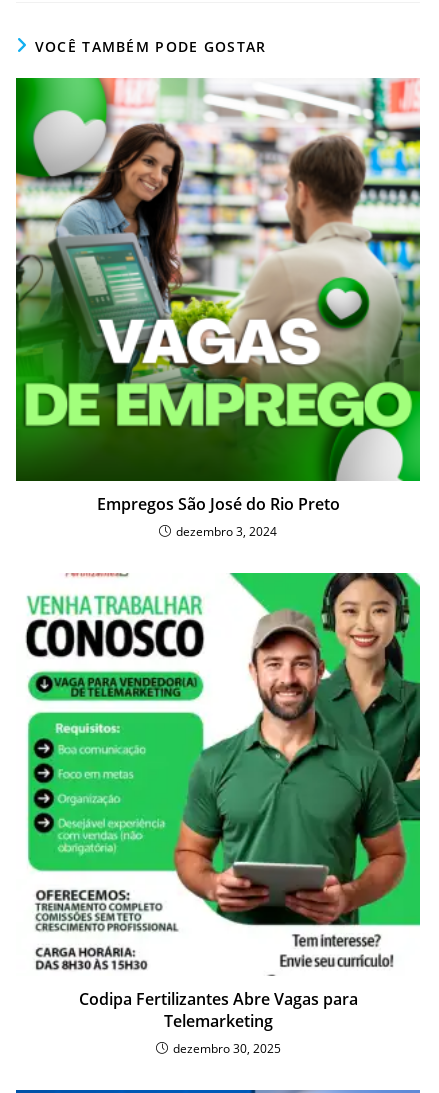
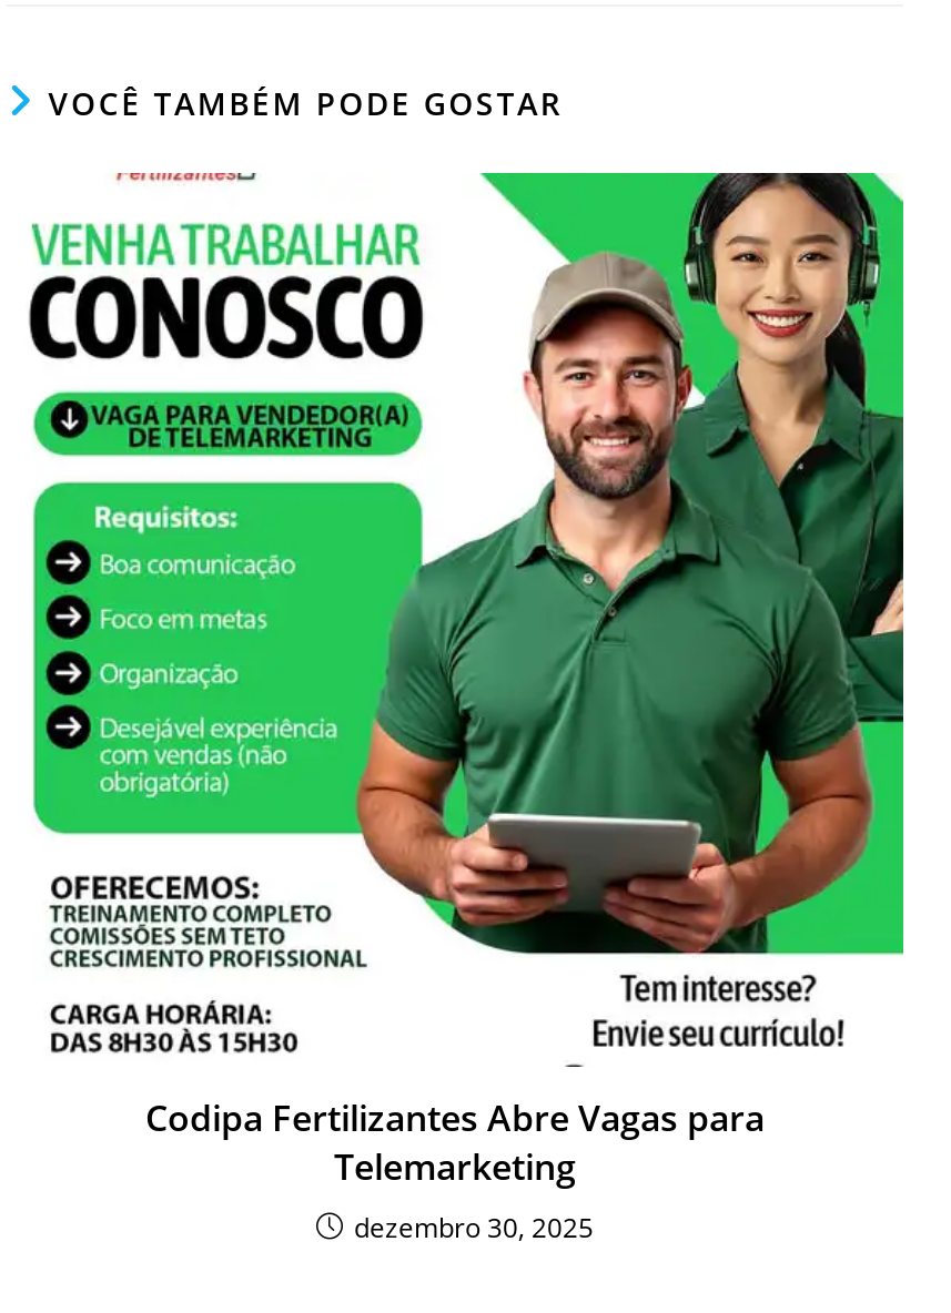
[15,77,421,540] [image] | Empregos São José do Rio Preto | dezembro 3, 2024 -> none

